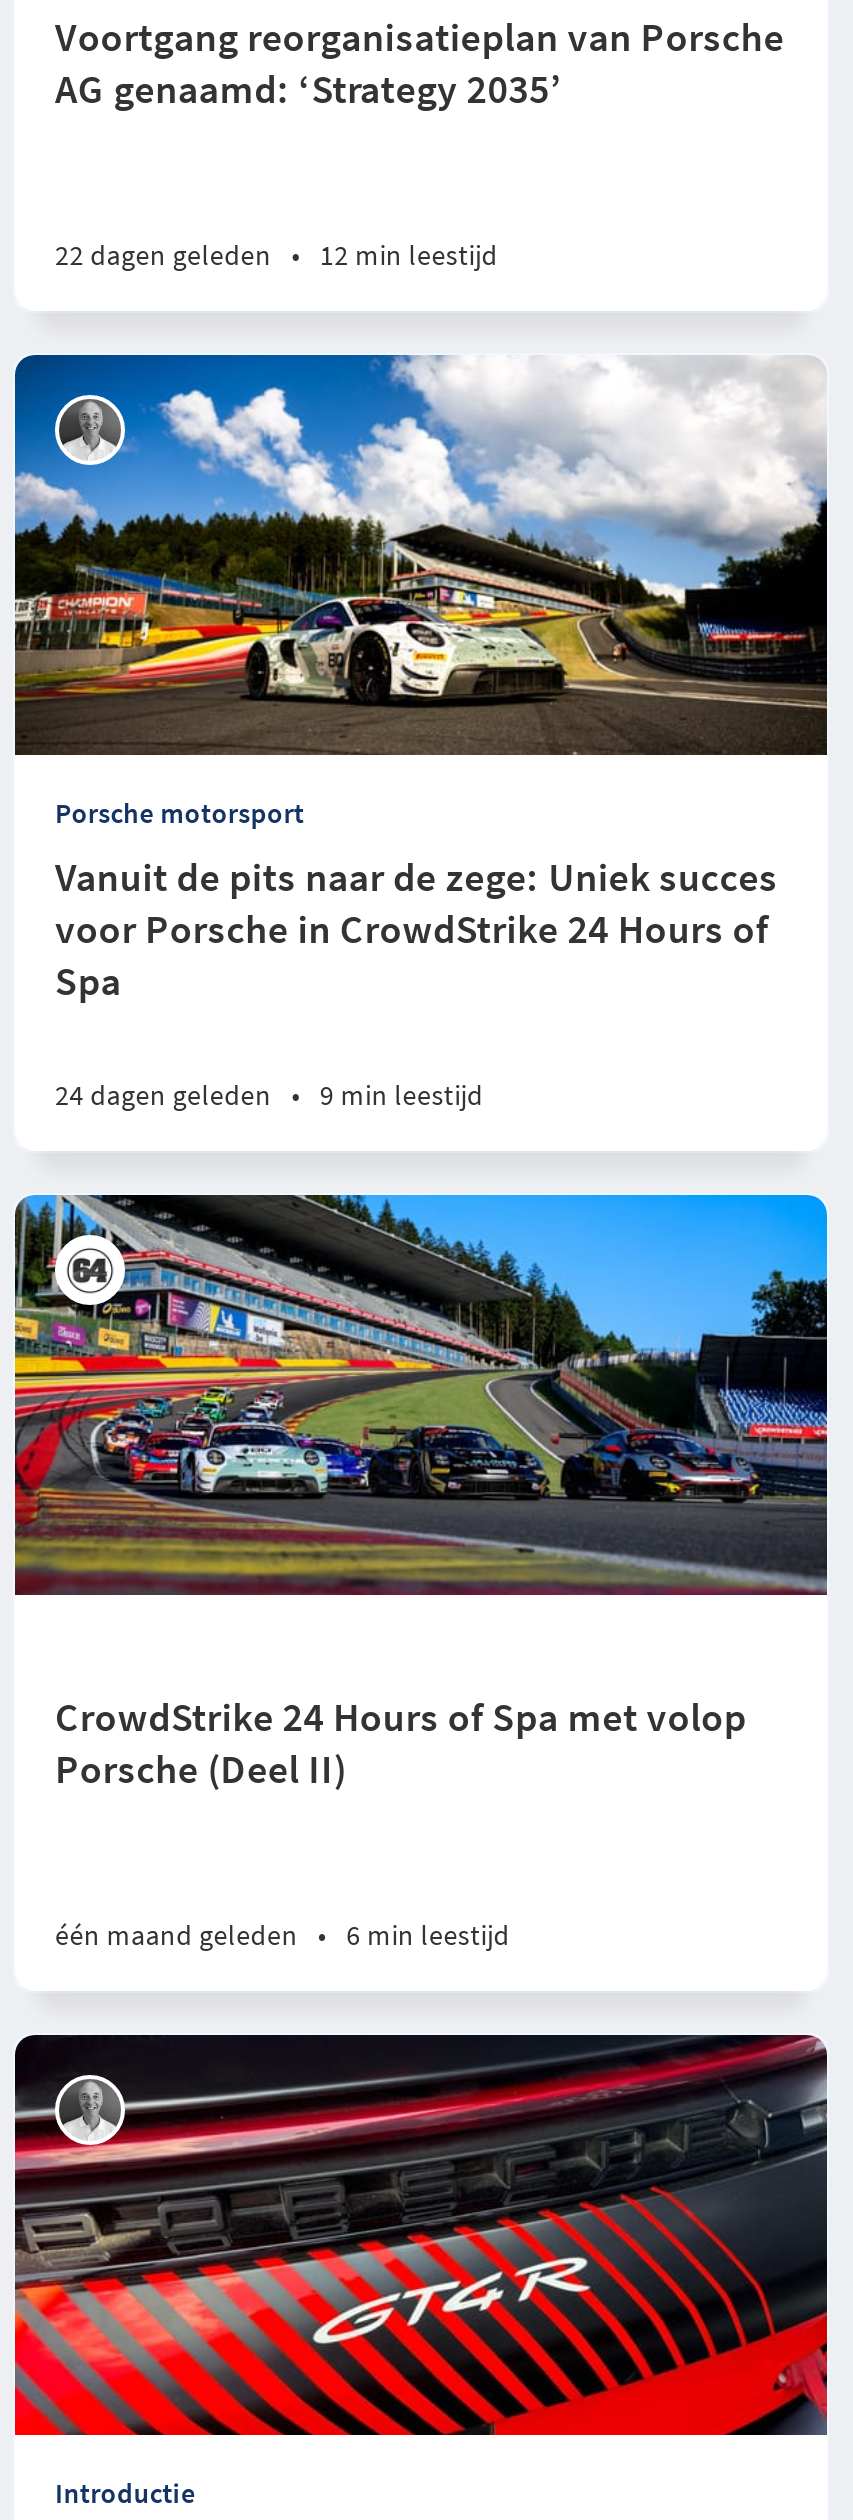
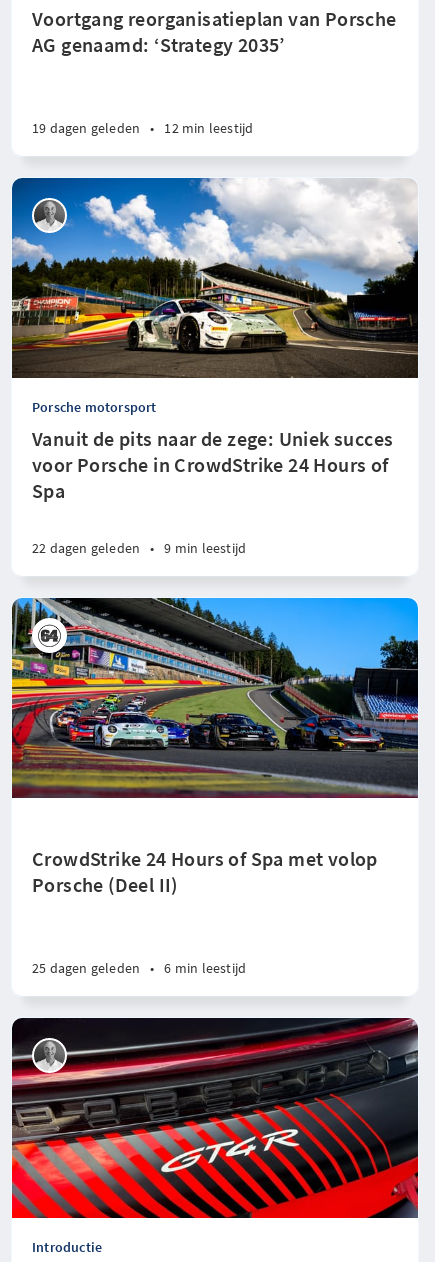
[55,237,498,273] 22 dagen geleden • 12 min leestijd -> [32,119,253,137] 19 dagen geleden • 12 min leestijd
[55,1077,483,1113] 24 dagen geleden • 9 min leestijd -> [32,539,246,557] 22 dagen geleden • 9 min leestijd
[55,1917,510,1953] één maand geleden • 6 min leestijd -> [32,959,246,977] 25 dagen geleden • 6 min leestijd

